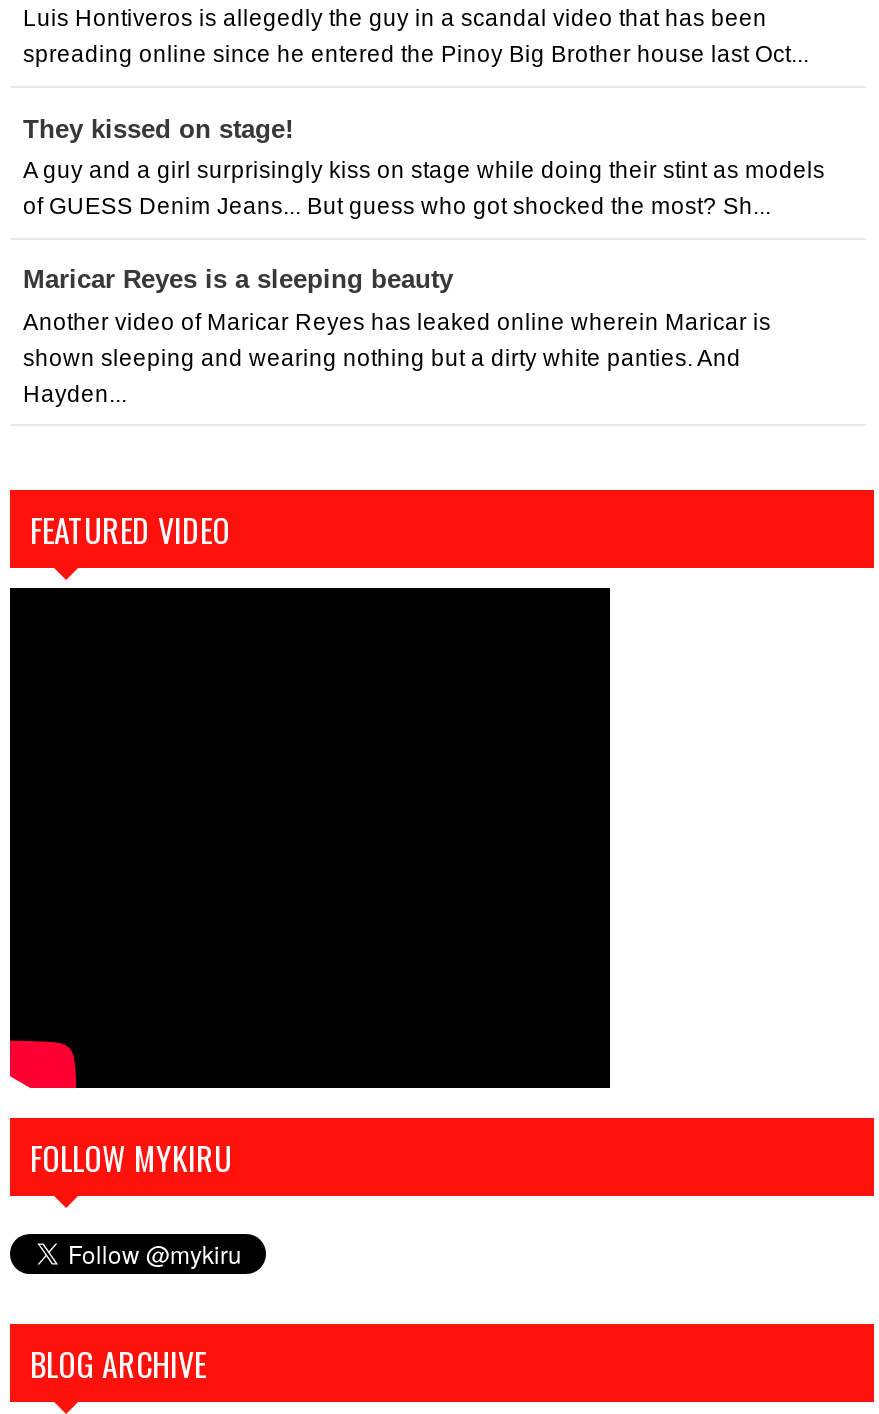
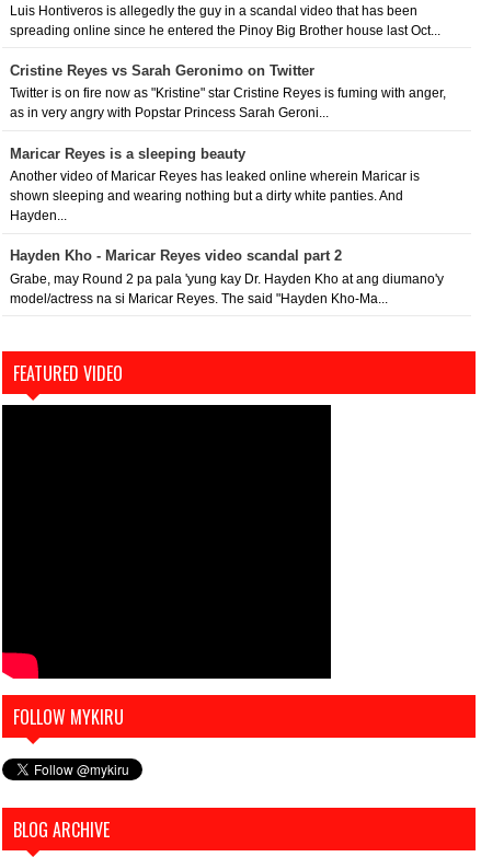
[23,114,293,144] They kissed on stage! -> [9,62,314,79] Cristine Reyes vs Sarah Geronimo on Twitter
[23,159,825,183] A guy and a girl surprisingly kiss on stage while doing their stint as models -> [9,87,445,100] Twitter is on fire now as "Kristine" star Cristine Reyes is fuming with anger,
[23,195,771,219] of GUESS Denim Jeans... But guess who got shocked the most? Sh... -> [9,106,328,120] as in very angry with Popstar Princess Sarah Geroni...
none -> [9,248,443,305] Hayden Kho - Maricar Reyes video scandal part 2 | Grabe, may Round 2 pa pala 'yung kay Dr. Hayden Kho at ang diumano'y | model/actress na si Maricar Reyes. The said "Hayden Kho-Ma...

